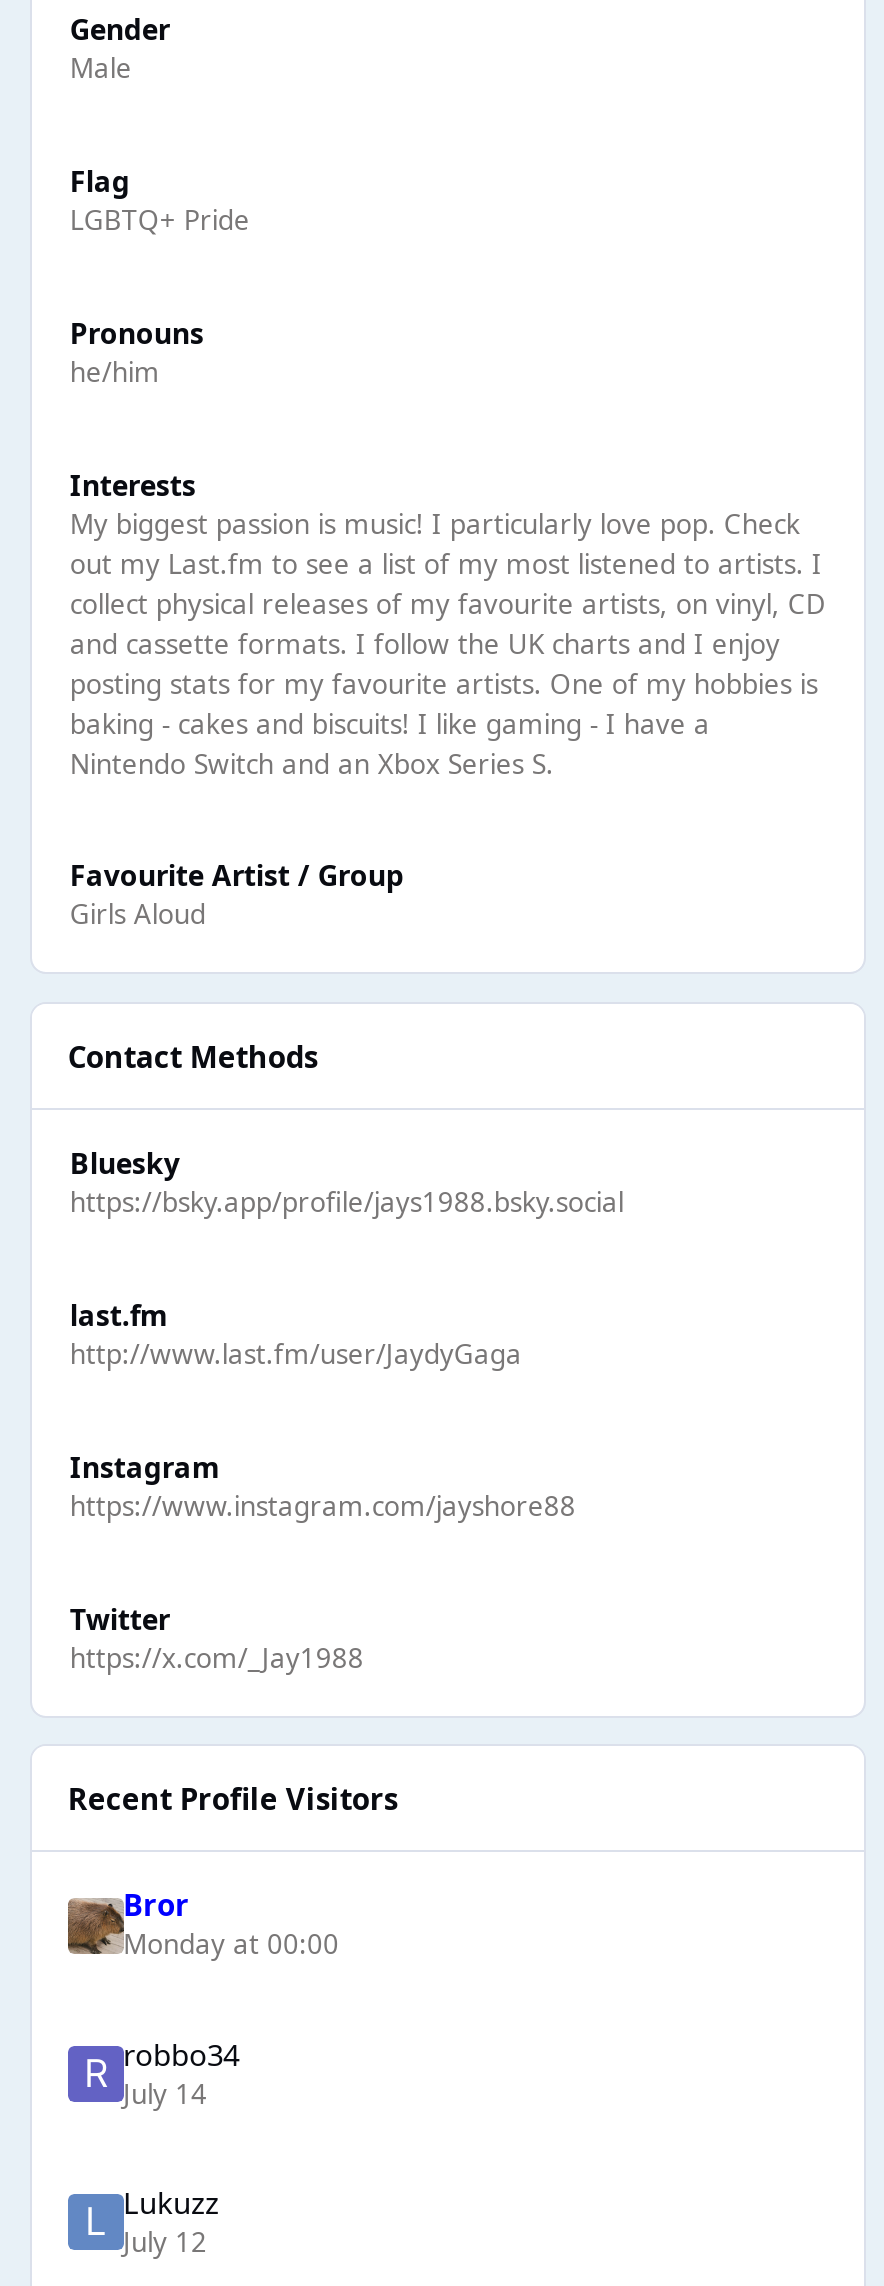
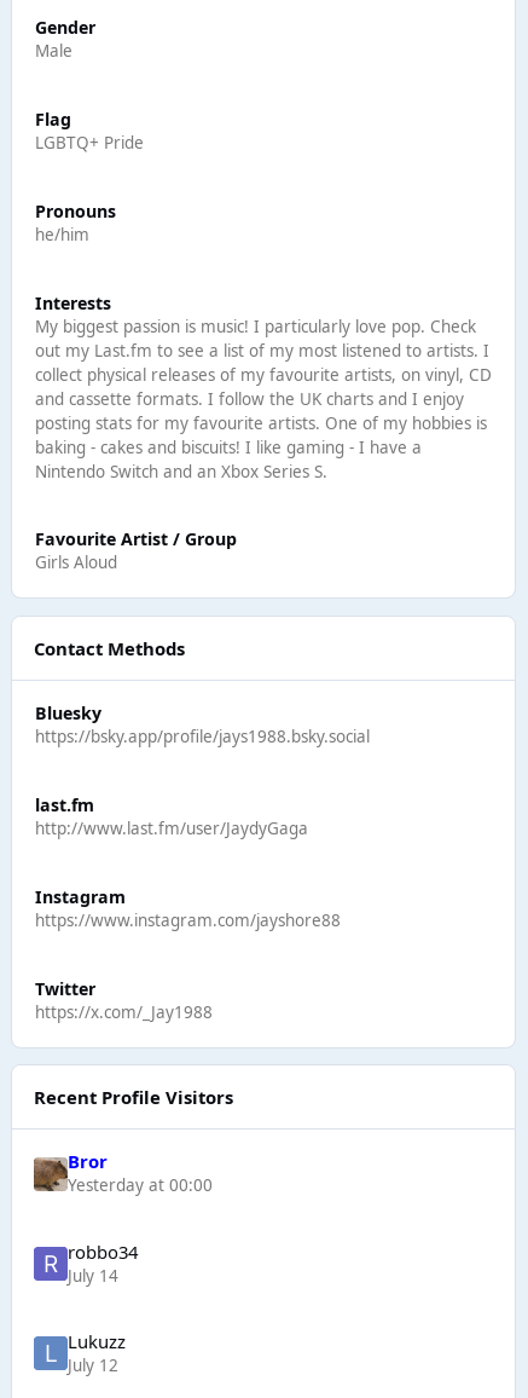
[123,1927,339,1963] Monday at 00:00 -> [67,1175,212,1197] Yesterday at 00:00

